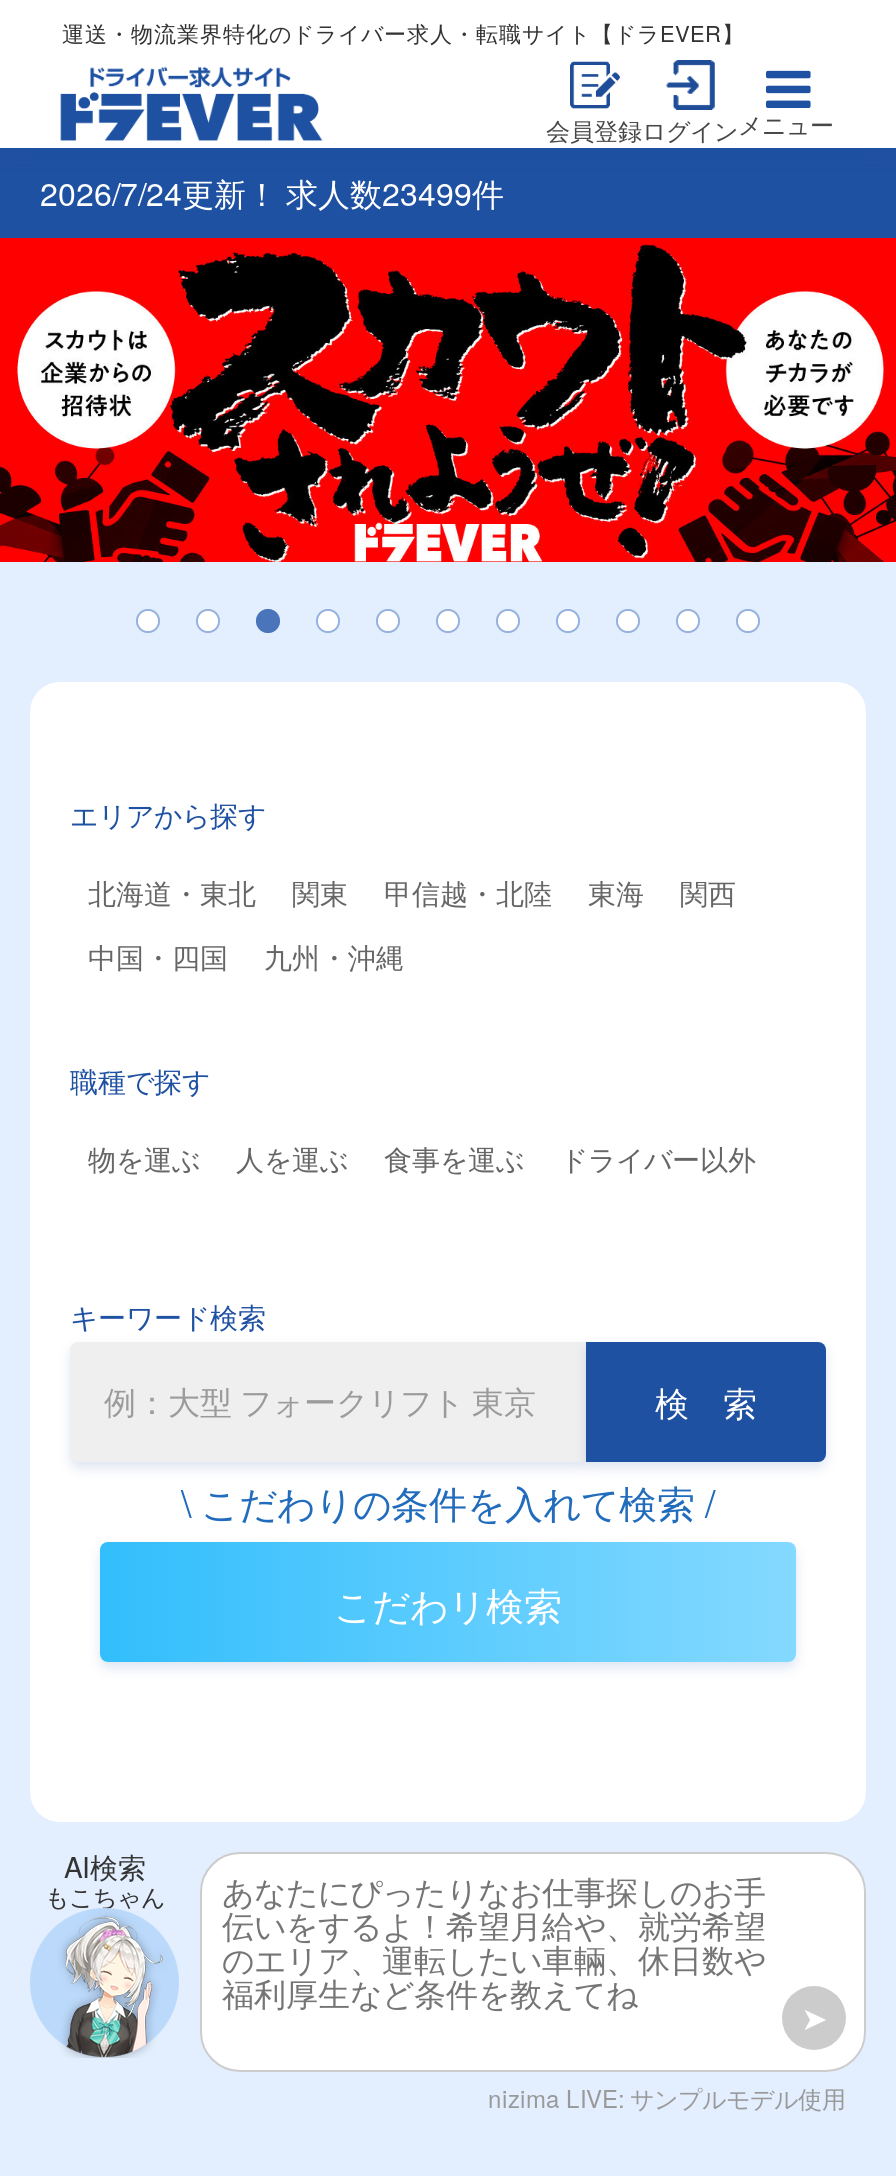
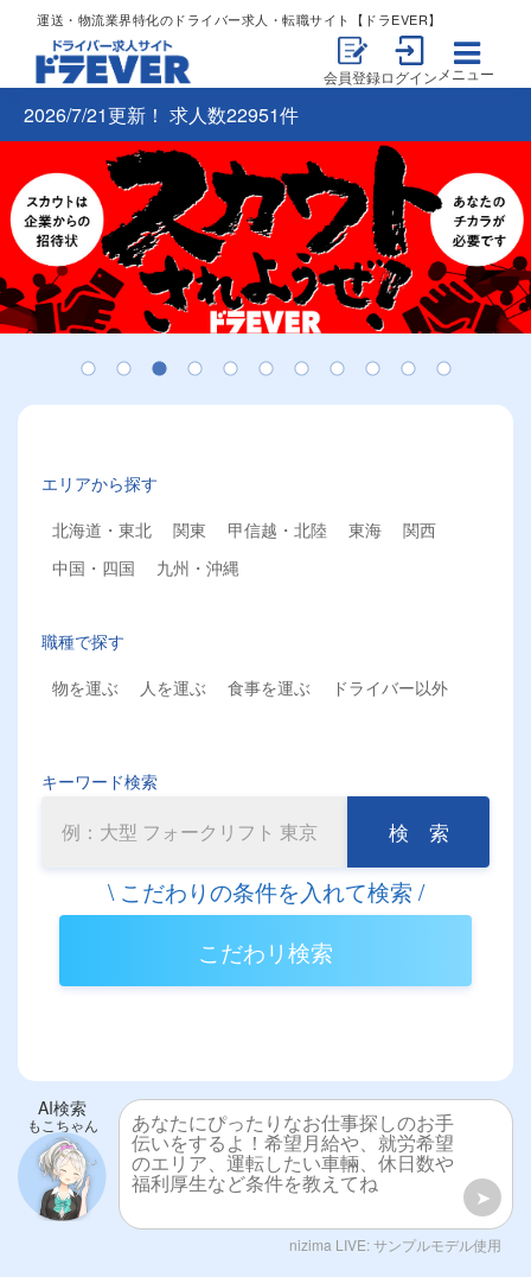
[40,169,504,215] 2026/7/24更新！ 求人数23499件 -> [24,100,299,128] 2026/7/21更新！ 求人数22951件

